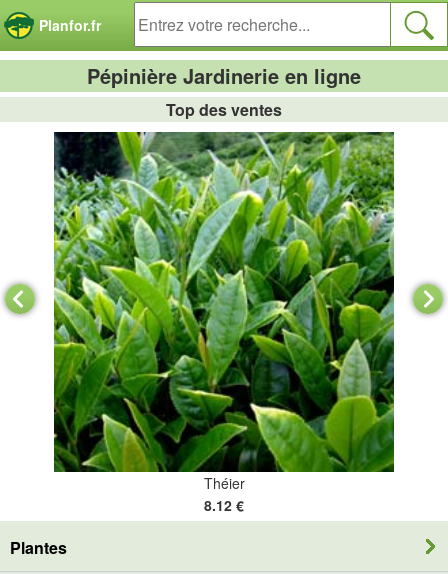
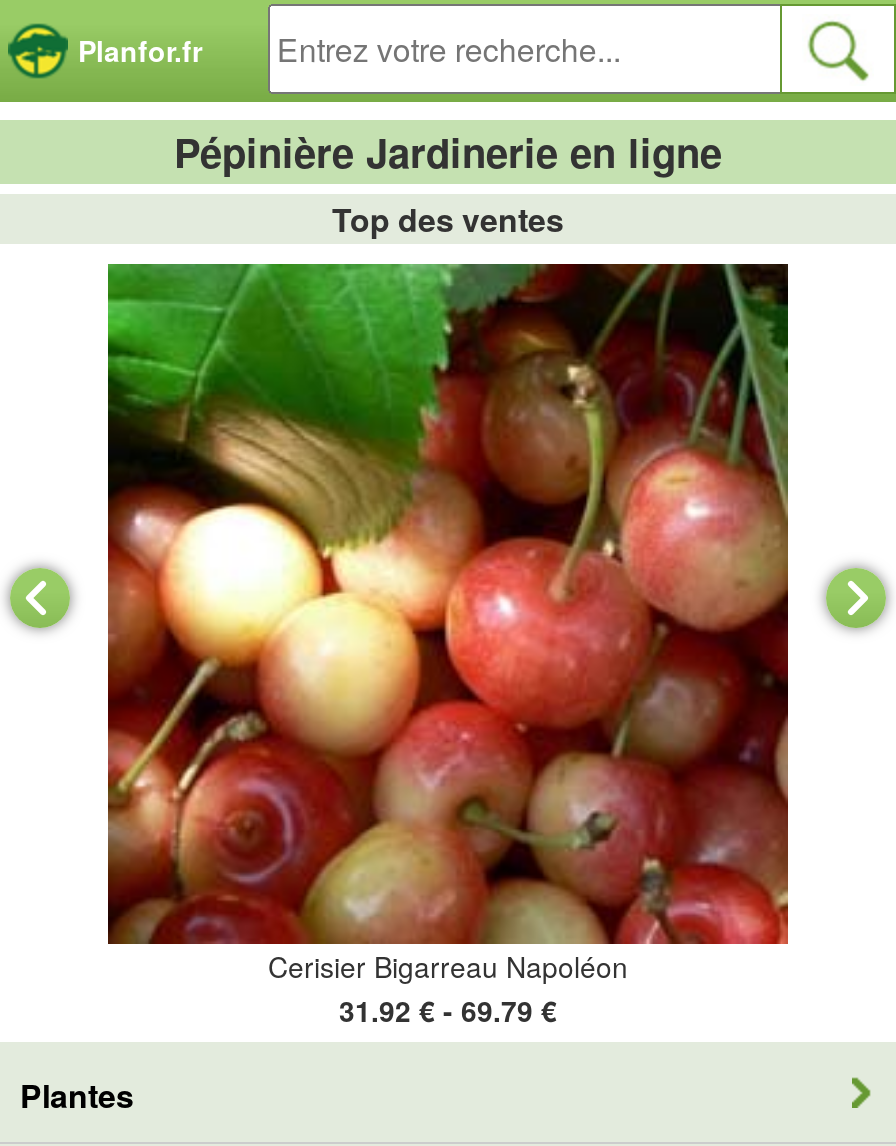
[53,131,395,515] [image] | Théier | 8.12 € -> [106,262,790,1030] [image] | Cerisier Bigarreau Napoléon | 31.92 € - 69.79 €

